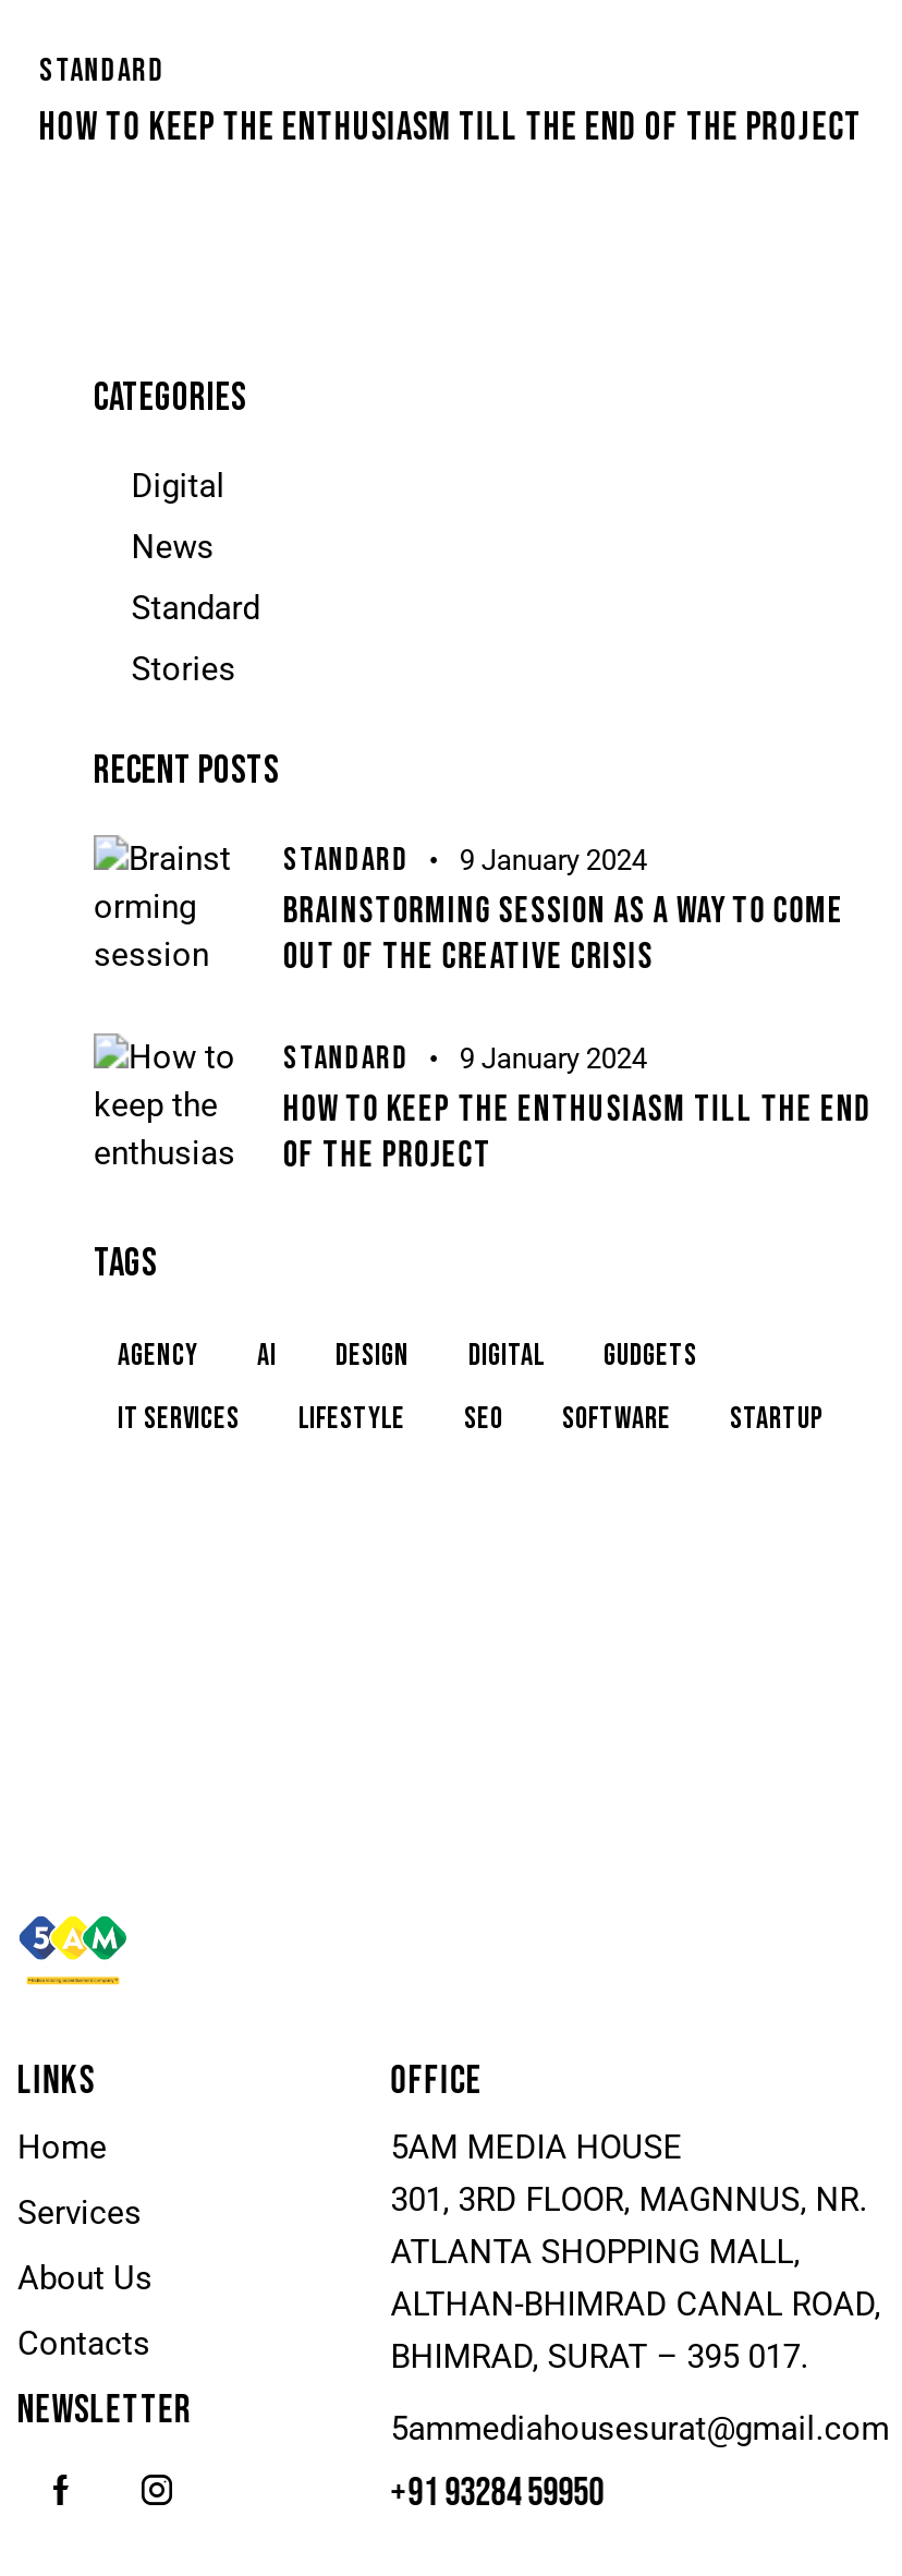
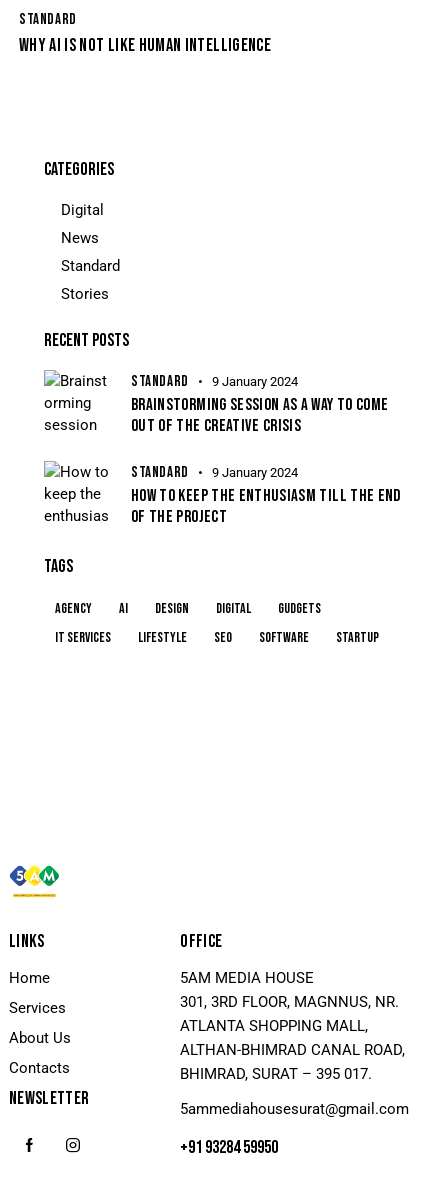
[39,105,863,151] HOW TO KEEP THE ENTHUSIASM TILL THE END OF THE PROJECT -> [19,35,271,56] WHY AI IS NOT LIKE HUMAN INTELLIGENCE

